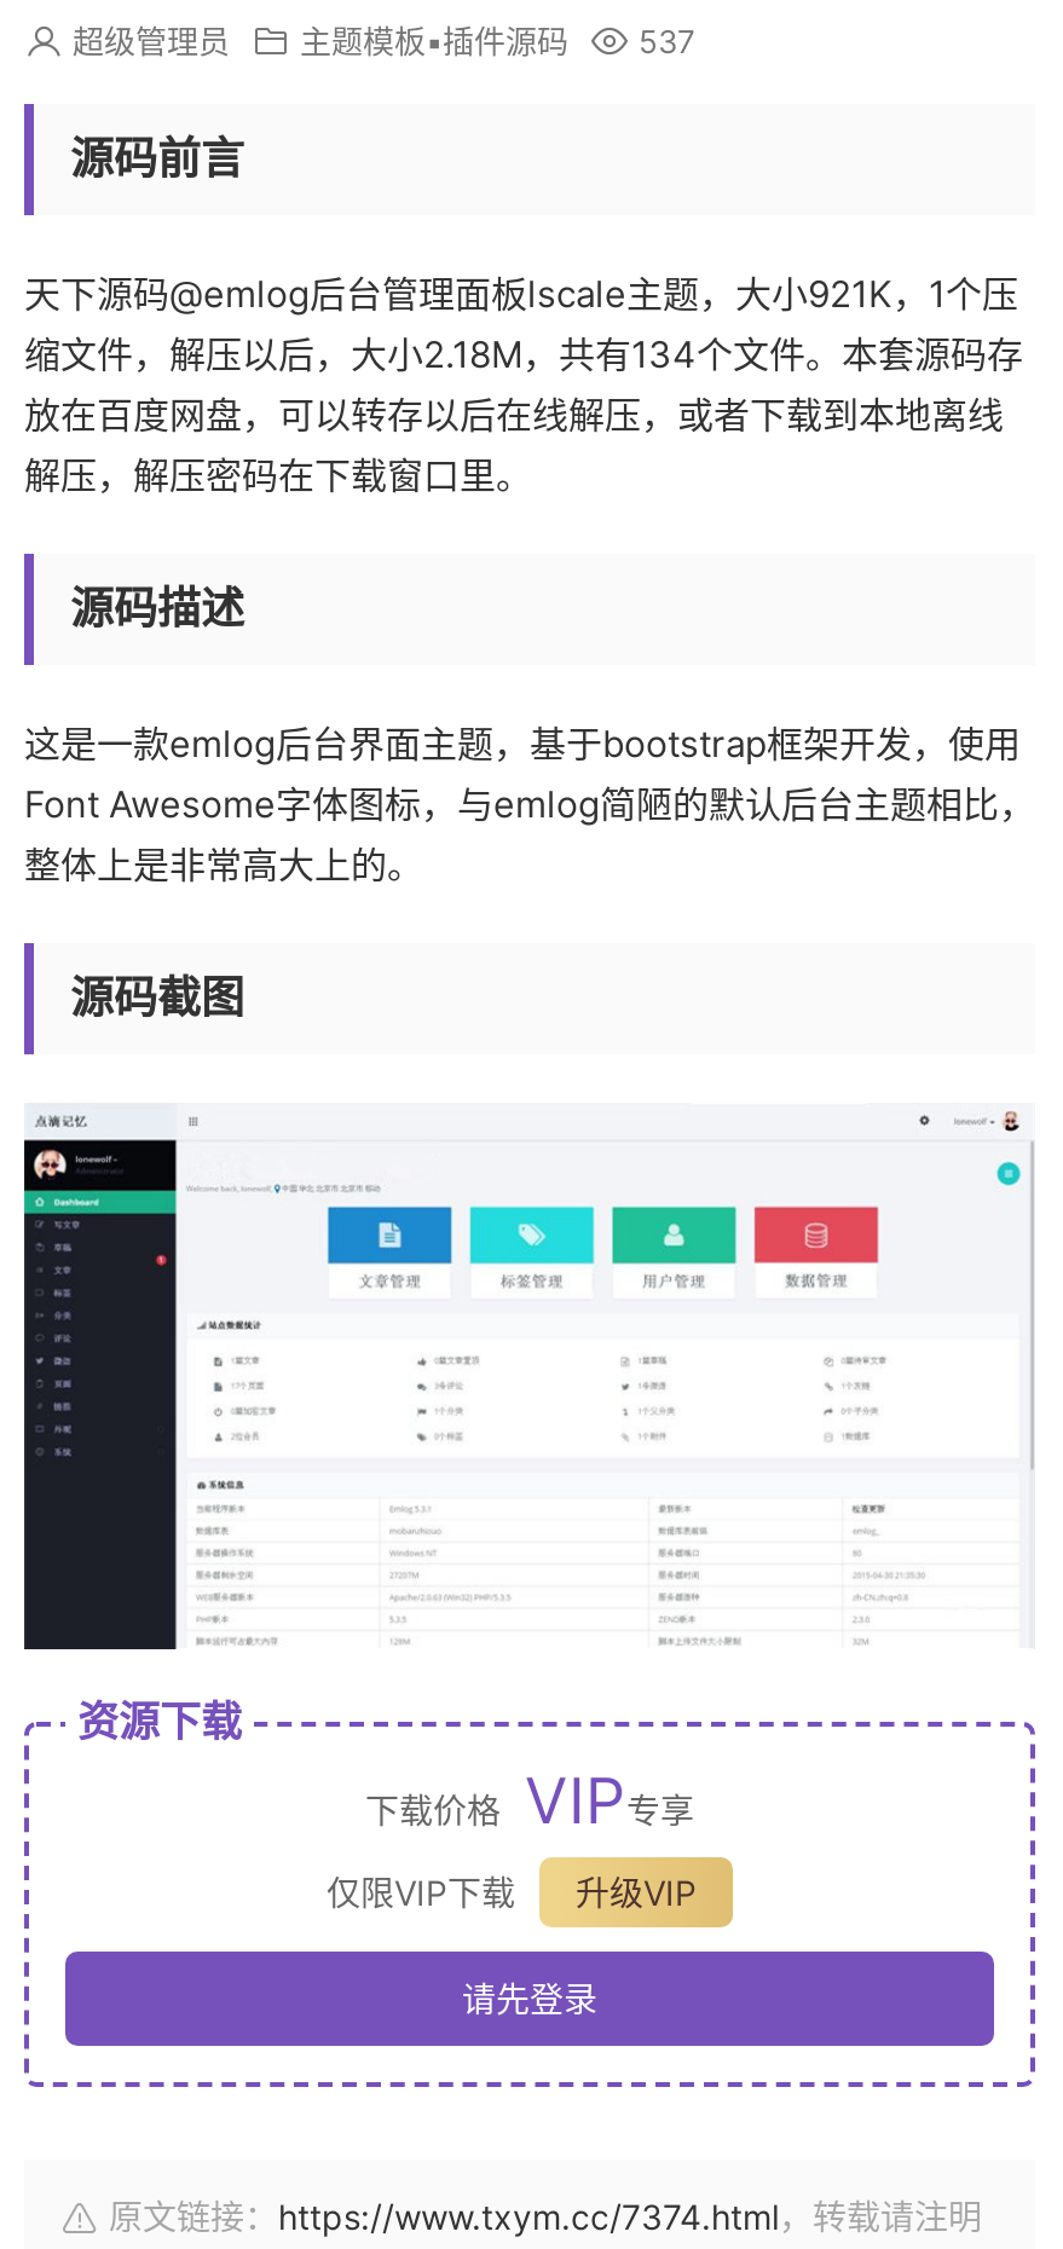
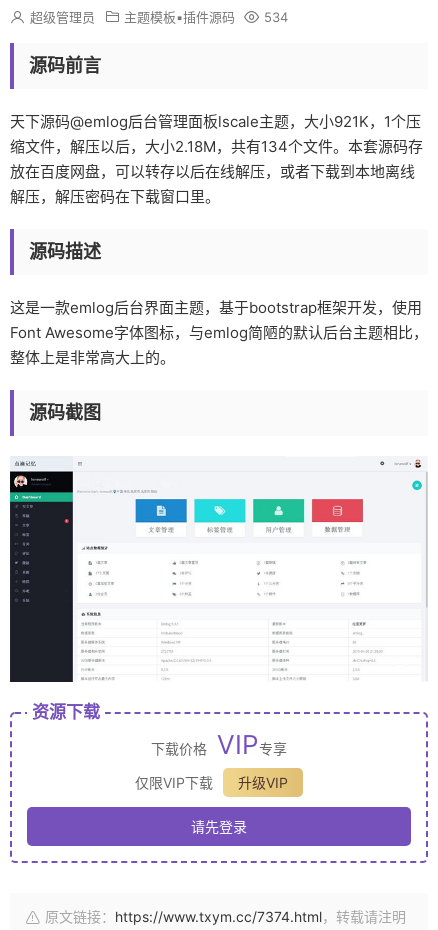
[629,22,694,60] 537 -> [260,9,288,25] 534

